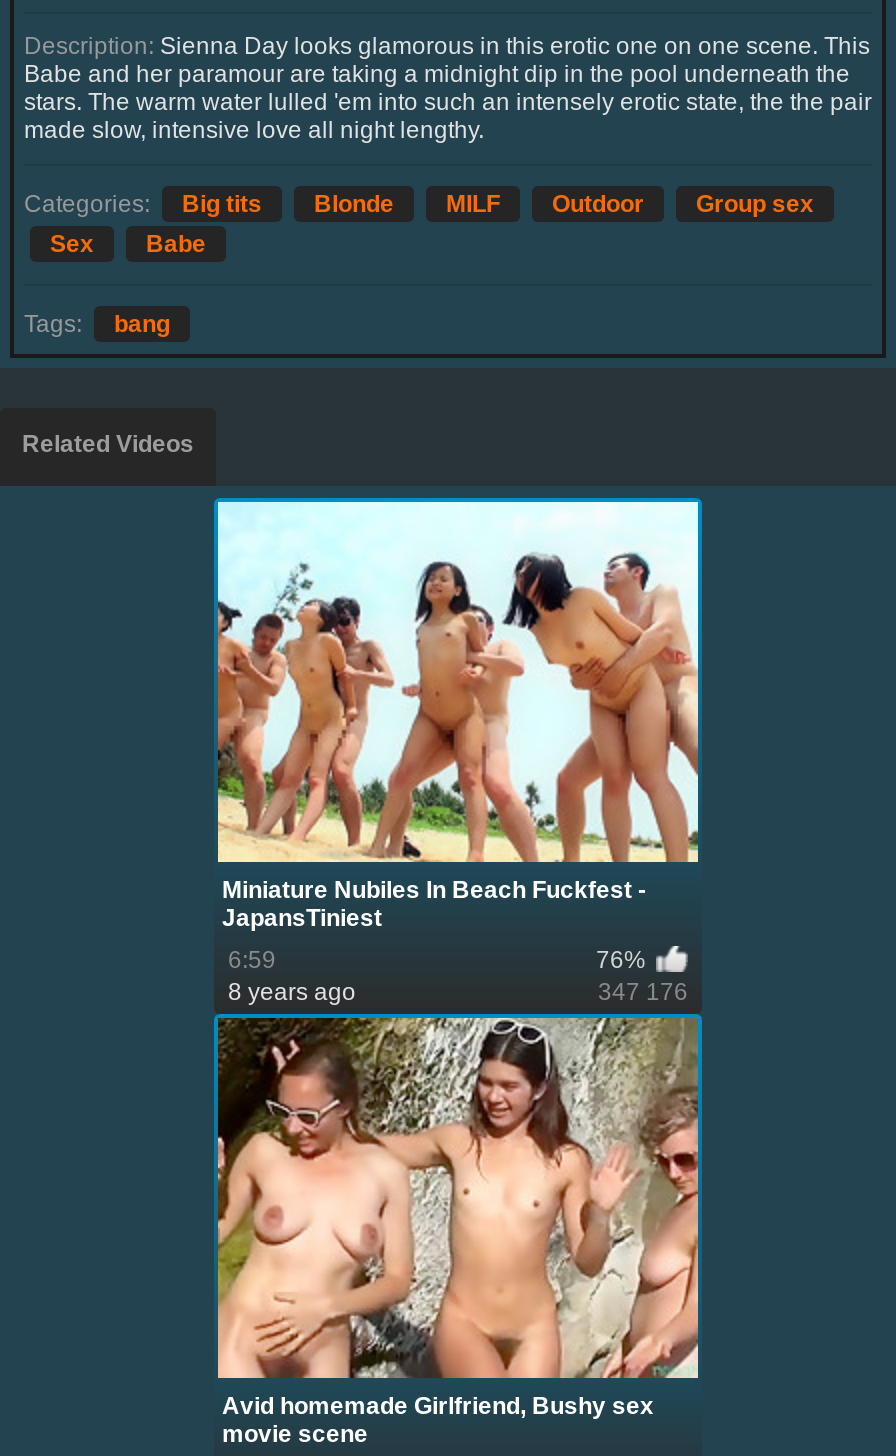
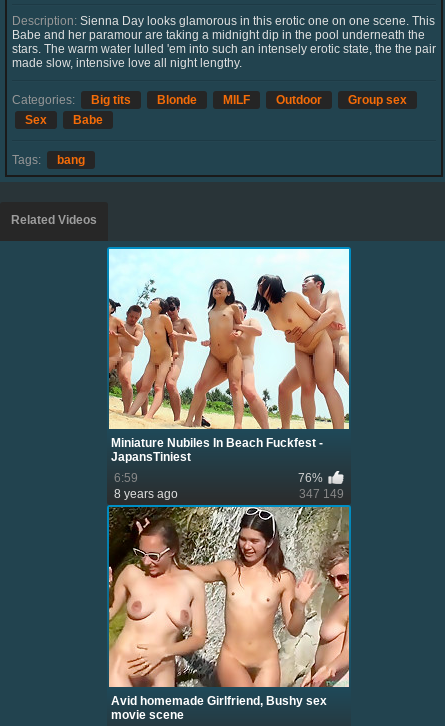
[598,978,688,1006] 347 176 -> [299,487,344,501] 347 149

